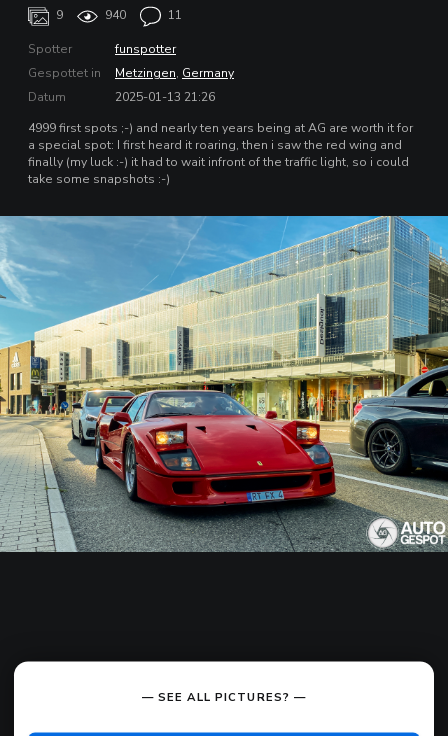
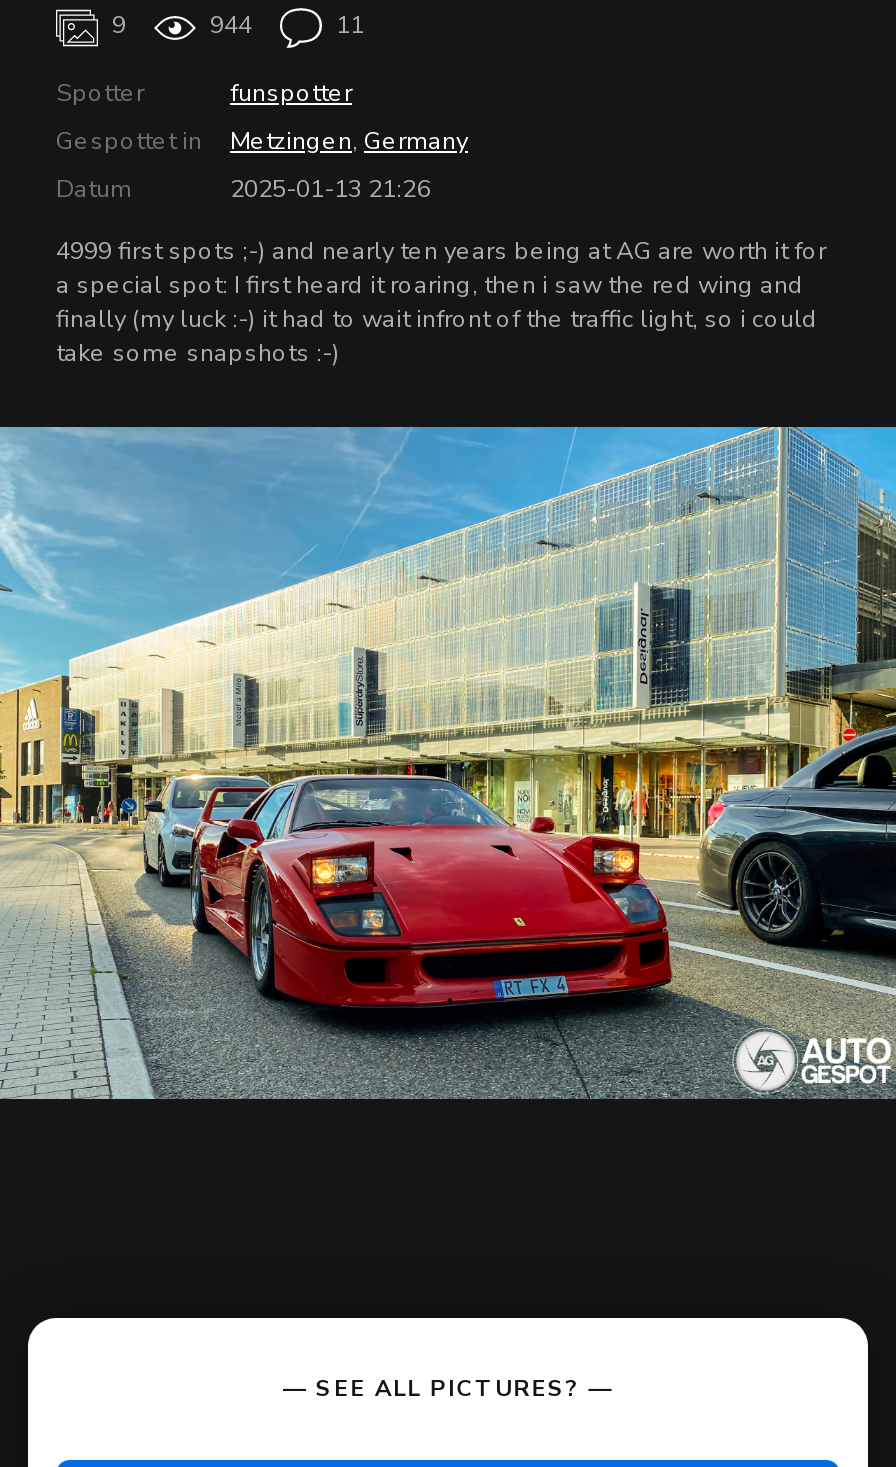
[105,7,126,23] 940 -> [210,9,252,41] 944

